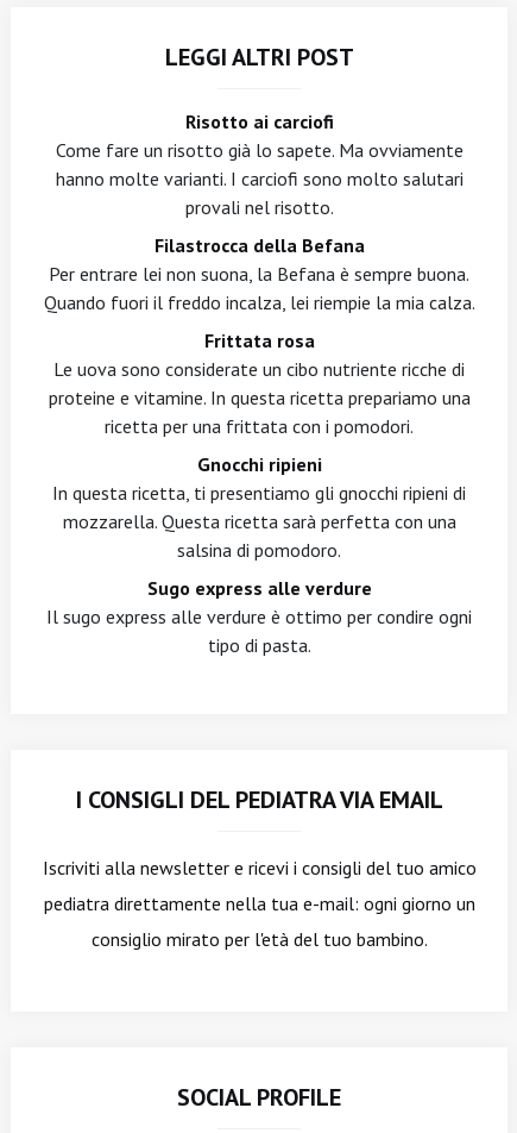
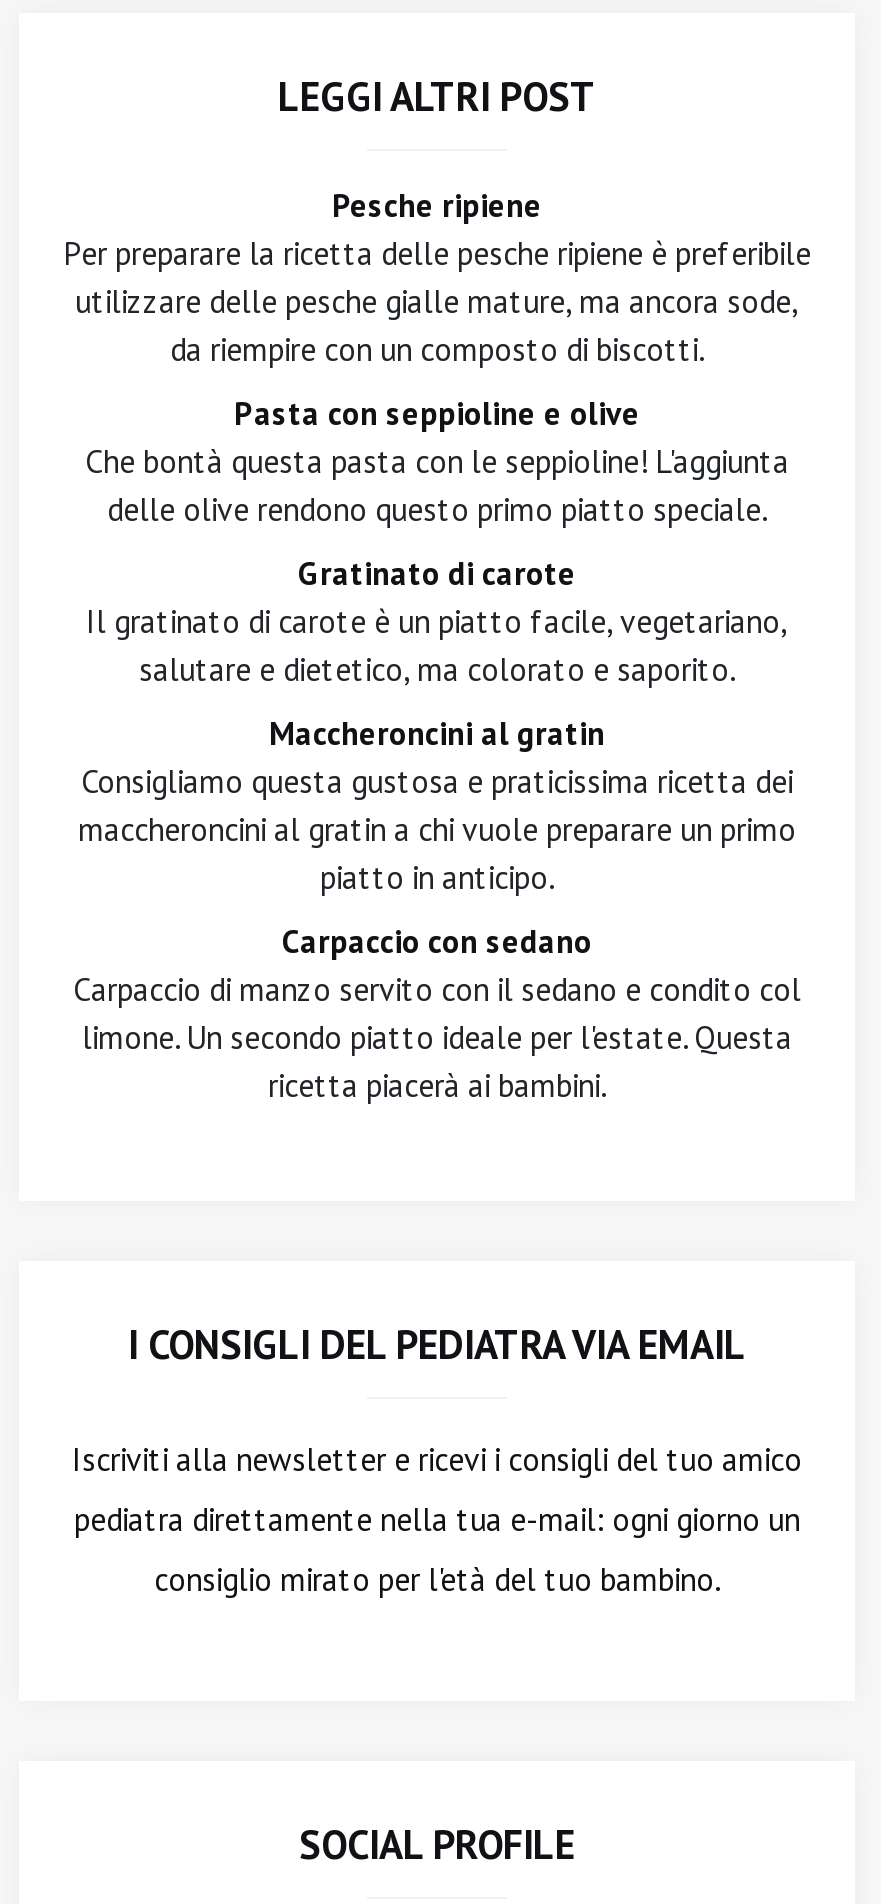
[55,109,463,219] Risotto ai carciofi | Come fare un risotto già lo sapete. Ma ovviamente | hanno molte varianti. I carciofi sono molto salutari | provali nel risotto. -> [63,185,811,369] Pesche ripiene | Per preparare la ricetta delle pesche ripiene è preferibile | utilizzare delle pesche gialle mature, ma ancora sode, | da riempire con un composto di biscotti.
[43,233,475,314] Filastrocca della Befana | Per entrare lei non suona, la Befana è sempre buona. | Quando fuori il freddo incalza, lei riempie la mia calza. -> [85,393,789,529] Pasta con seppioline e olive | Che bontà questa pasta con le seppioline! L'aggiunta | delle olive rendono questo primo piatto speciale.
[48,328,470,438] Frittata rosa | Le uova sono considerate un cibo nutriente ricche di | proteine e vitamine. In questa ricetta prepariamo una | ricetta per una frittata con i pomodori. -> [86,553,788,689] Gratinato di carote | Il gratinato di carote è un piatto facile, vegetariano, | salutare e dietetico, ma colorato e saporito.
[52,452,466,562] Gnocchi ripieni | In questa ricetta, ti presentiamo gli gnocchi ripieni di | mozzarella. Questa ricetta sarà perfetta con una | salsina di pomodoro. -> [78,713,796,897] Maccheroncini al gratin | Consigliamo questa gustosa e praticissima ricetta dei | maccheroncini al gratin a chi vuole preparare un primo | piatto in anticipo.
[46,576,472,657] Sugo express alle verdure | Il sugo express alle verdure è ottimo per condire ogni | tipo di pasta. -> [73,921,801,1105] Carpaccio con sedano | Carpaccio di manzo servito con il sedano e condito col | limone. Un secondo piatto ideale per l'estate. Questa | ricetta piacerà ai bambini.

